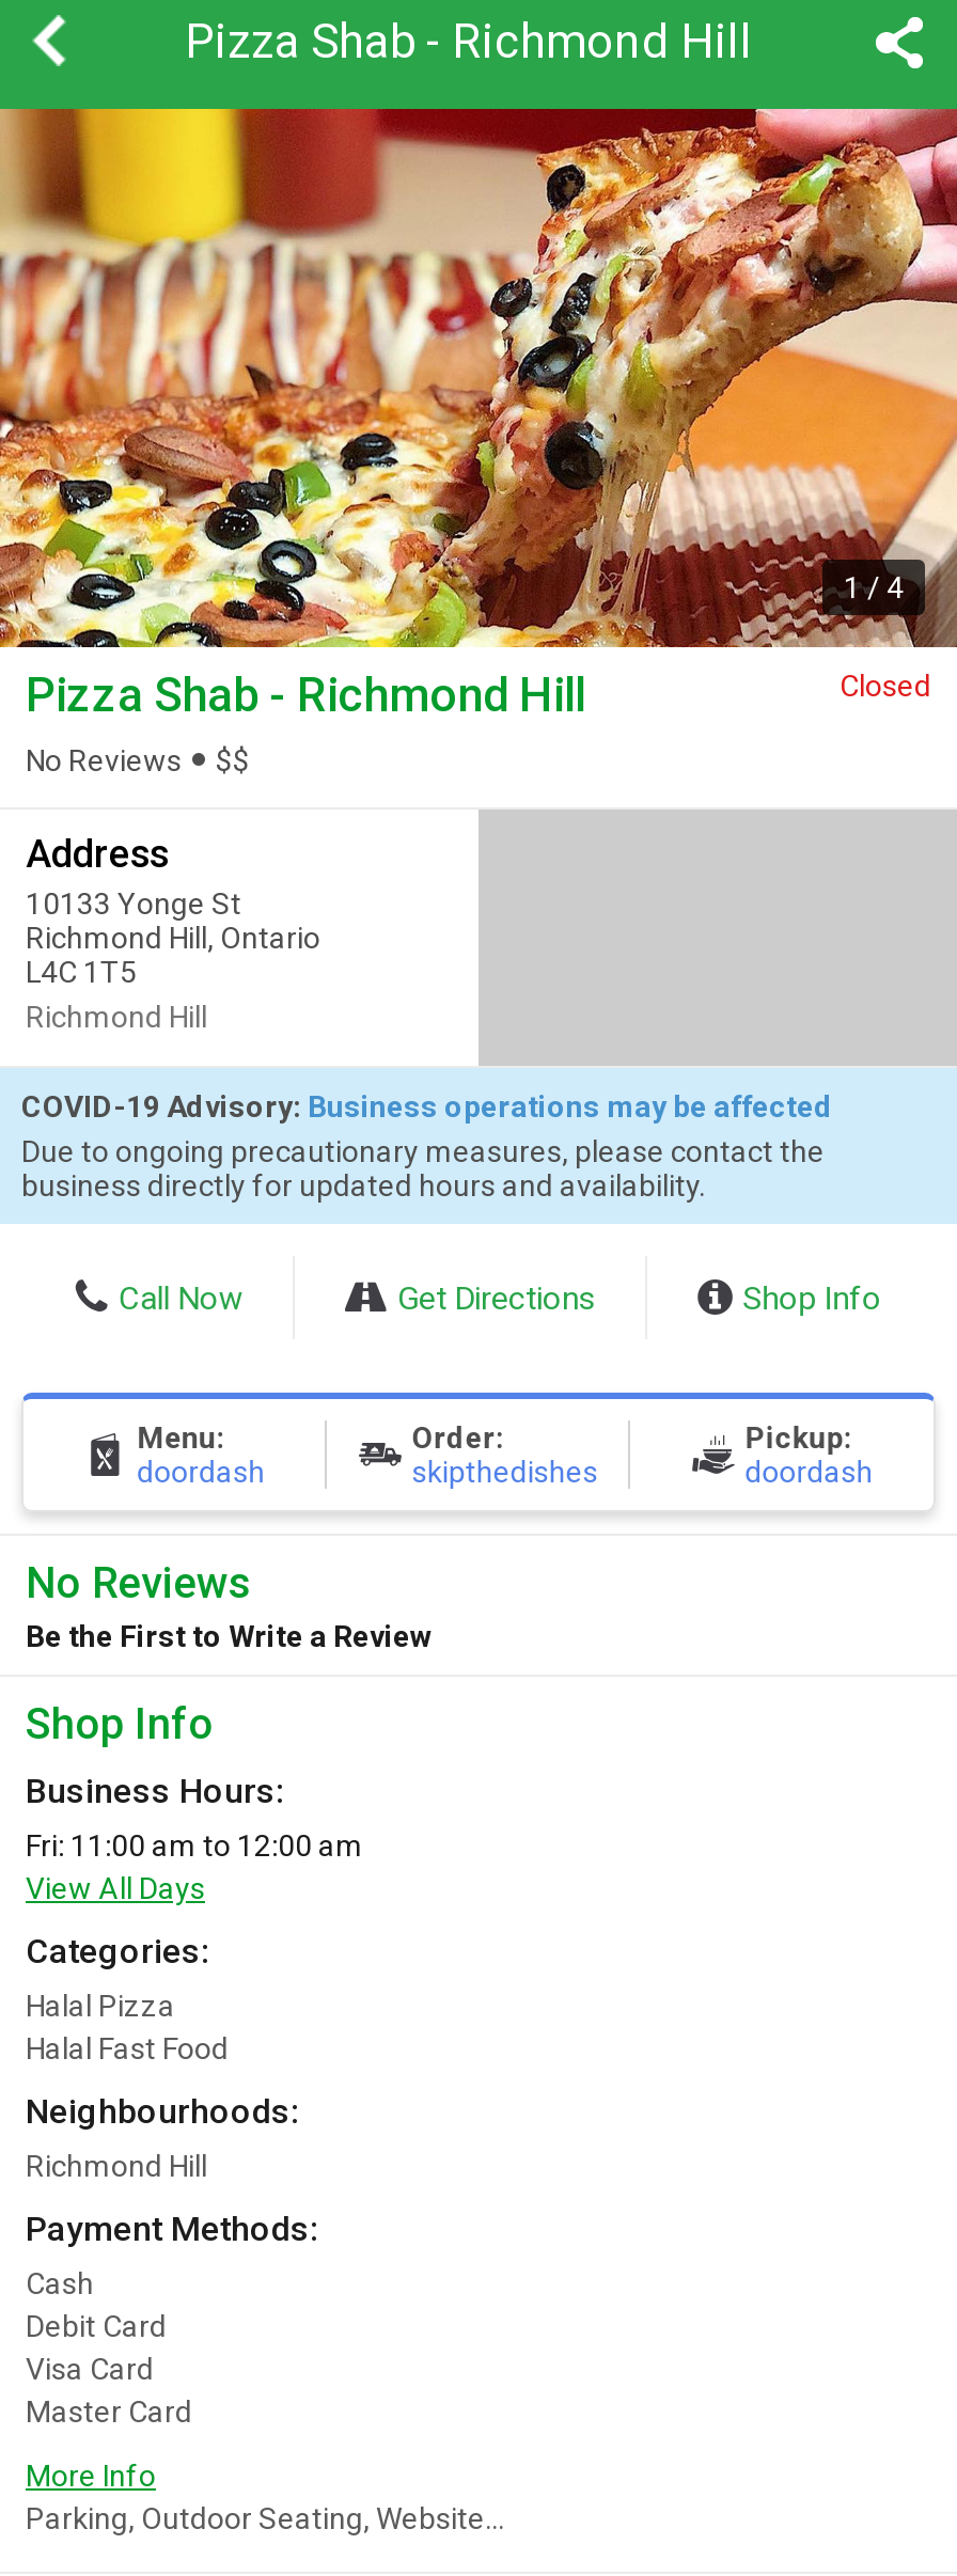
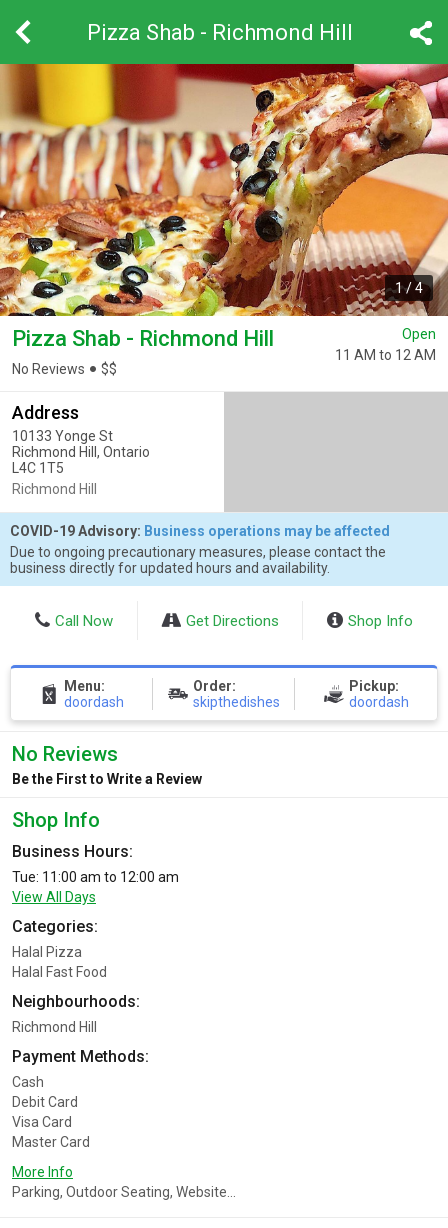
[840,669,931,703] Closed -> [335,326,436,363] Open | 11 AM to 12 AM
[26,1828,363,1863] Fri: 11:00 am to 12:00 am -> [12,869,179,885] Tue: 11:00 am to 12:00 am

